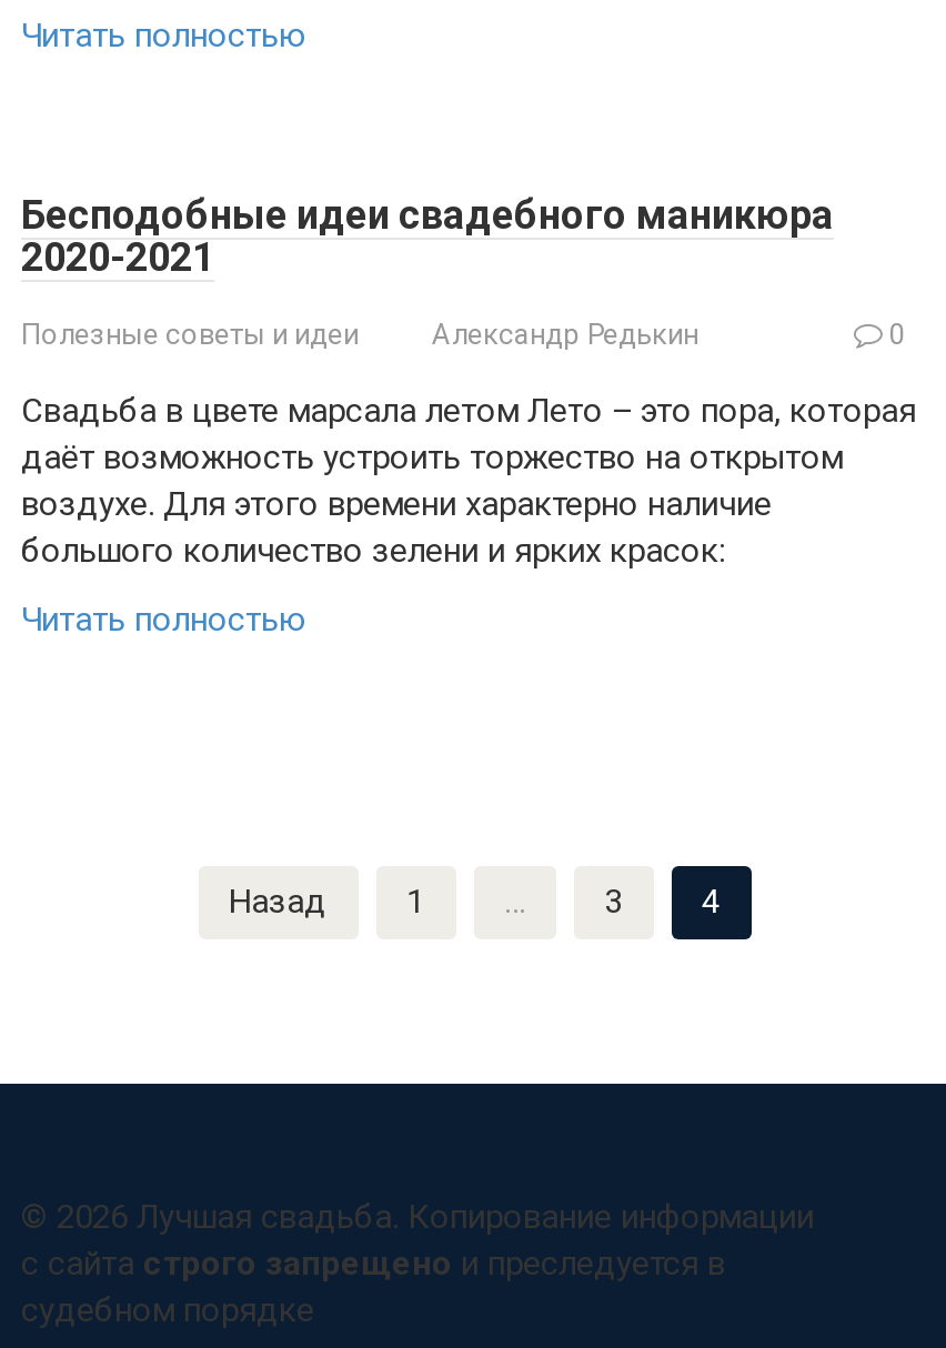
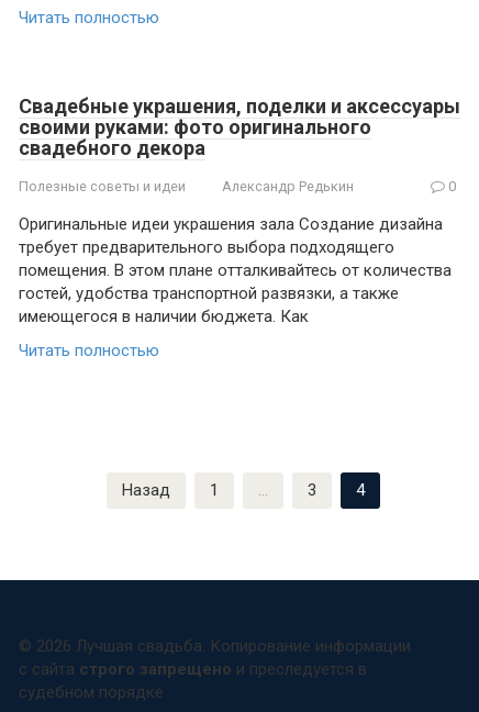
[21,191,834,280] Бесподобные идеи свадебного маникюра | 2020-2021 -> [19,94,460,159] Свадебные украшения, поделки и аксессуары | своими руками: фото оригинального | свадебного декора
[21,391,916,571] Свадьба в цвете марсала летом Лето – это пора, которая | даёт возможность устроить торжество на открытом | воздухе. Для этого времени характерно наличие | большого количество зелени и ярких красок: -> [19,214,452,326] Оригинальные идеи украшения зала Создание дизайна | требует предварительного выбора подходящего | помещения. В этом плане отталкивайтесь от количества | гостей, удобства транспортной развязки, а также | имеющегося в наличии бюджета. Как

